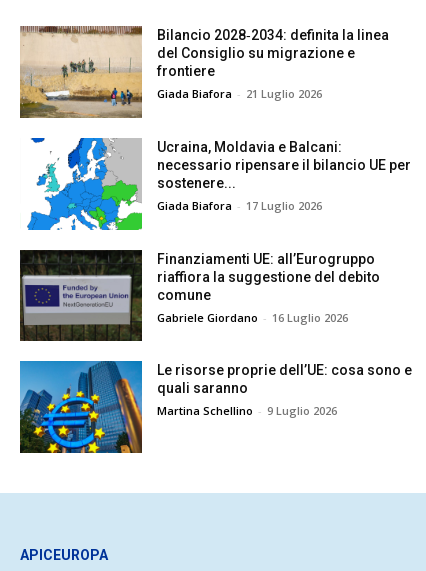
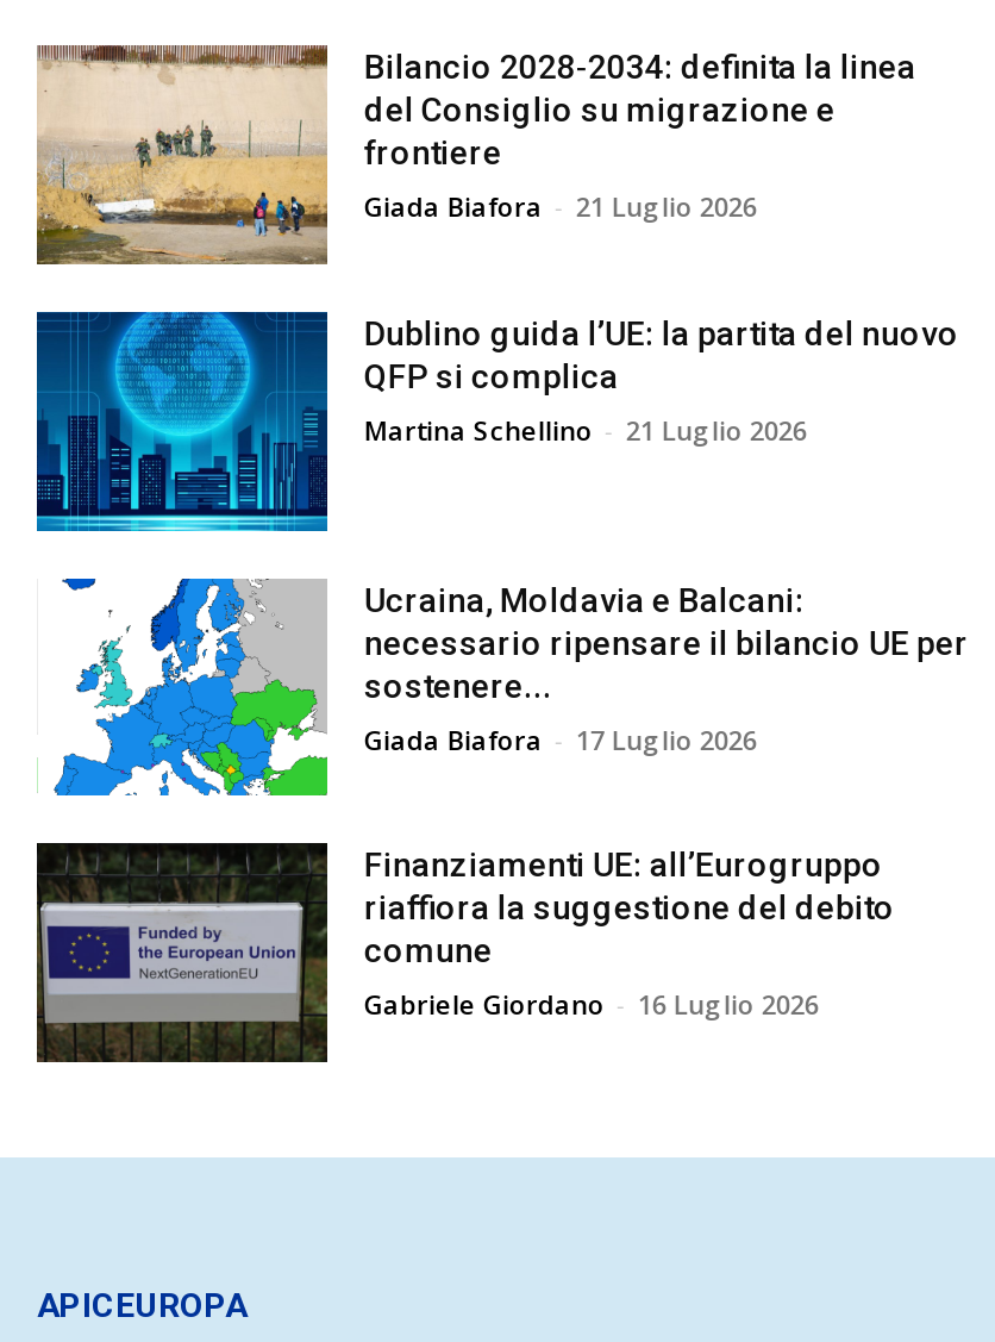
none -> [35,310,959,533] [image] | Dublino guida l’UE: la partita del nuovo | QFP si complica | Martina Schellino - 21 Luglio 2026
moved [39,138,411,324] -> [82,579,969,1022]: [image] | Ucraina, Moldavia e Balcani: | necessario ripensare il bilancio UE per | ... | comune | Gabriele Giordano - 16 Luglio 2026
[19,360,412,454] [image] | Le risorse proprie dell’UE: cosa sono e | quali saranno | Martina Schellino - 9 Luglio 2026 -> none

